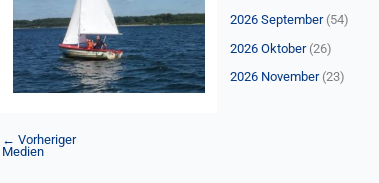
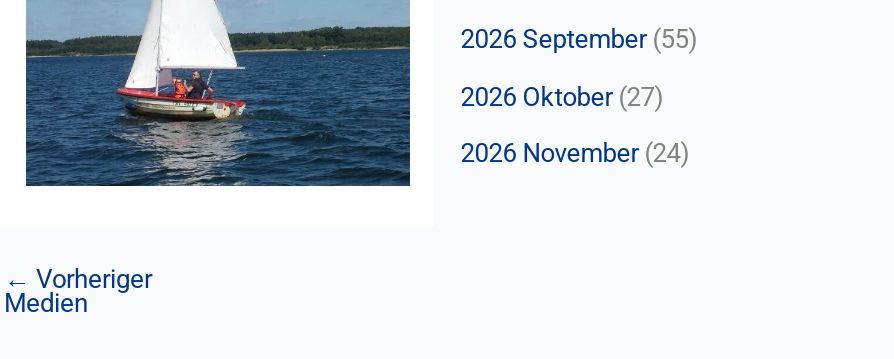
[230,12,349,27] 2026 September (54) -> [460,24,698,54] 2026 September (55)
[230,41,332,56] 2026 Oktober (26) -> [460,81,664,111] 2026 Oktober (27)
[230,69,345,84] 2026 November (23) -> [460,138,690,168] 2026 November (24)

